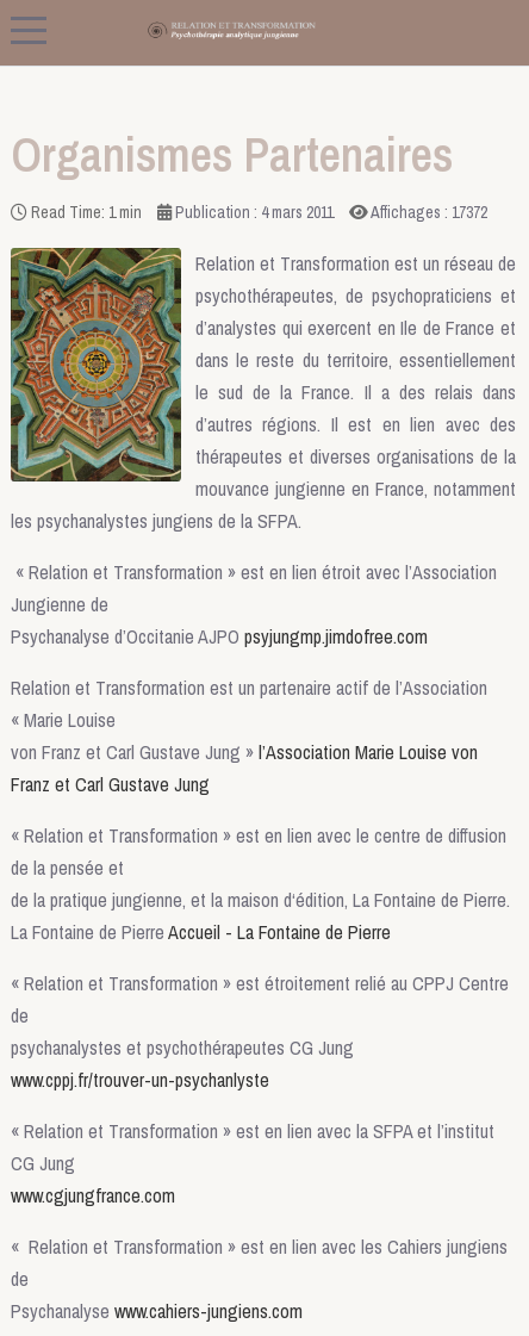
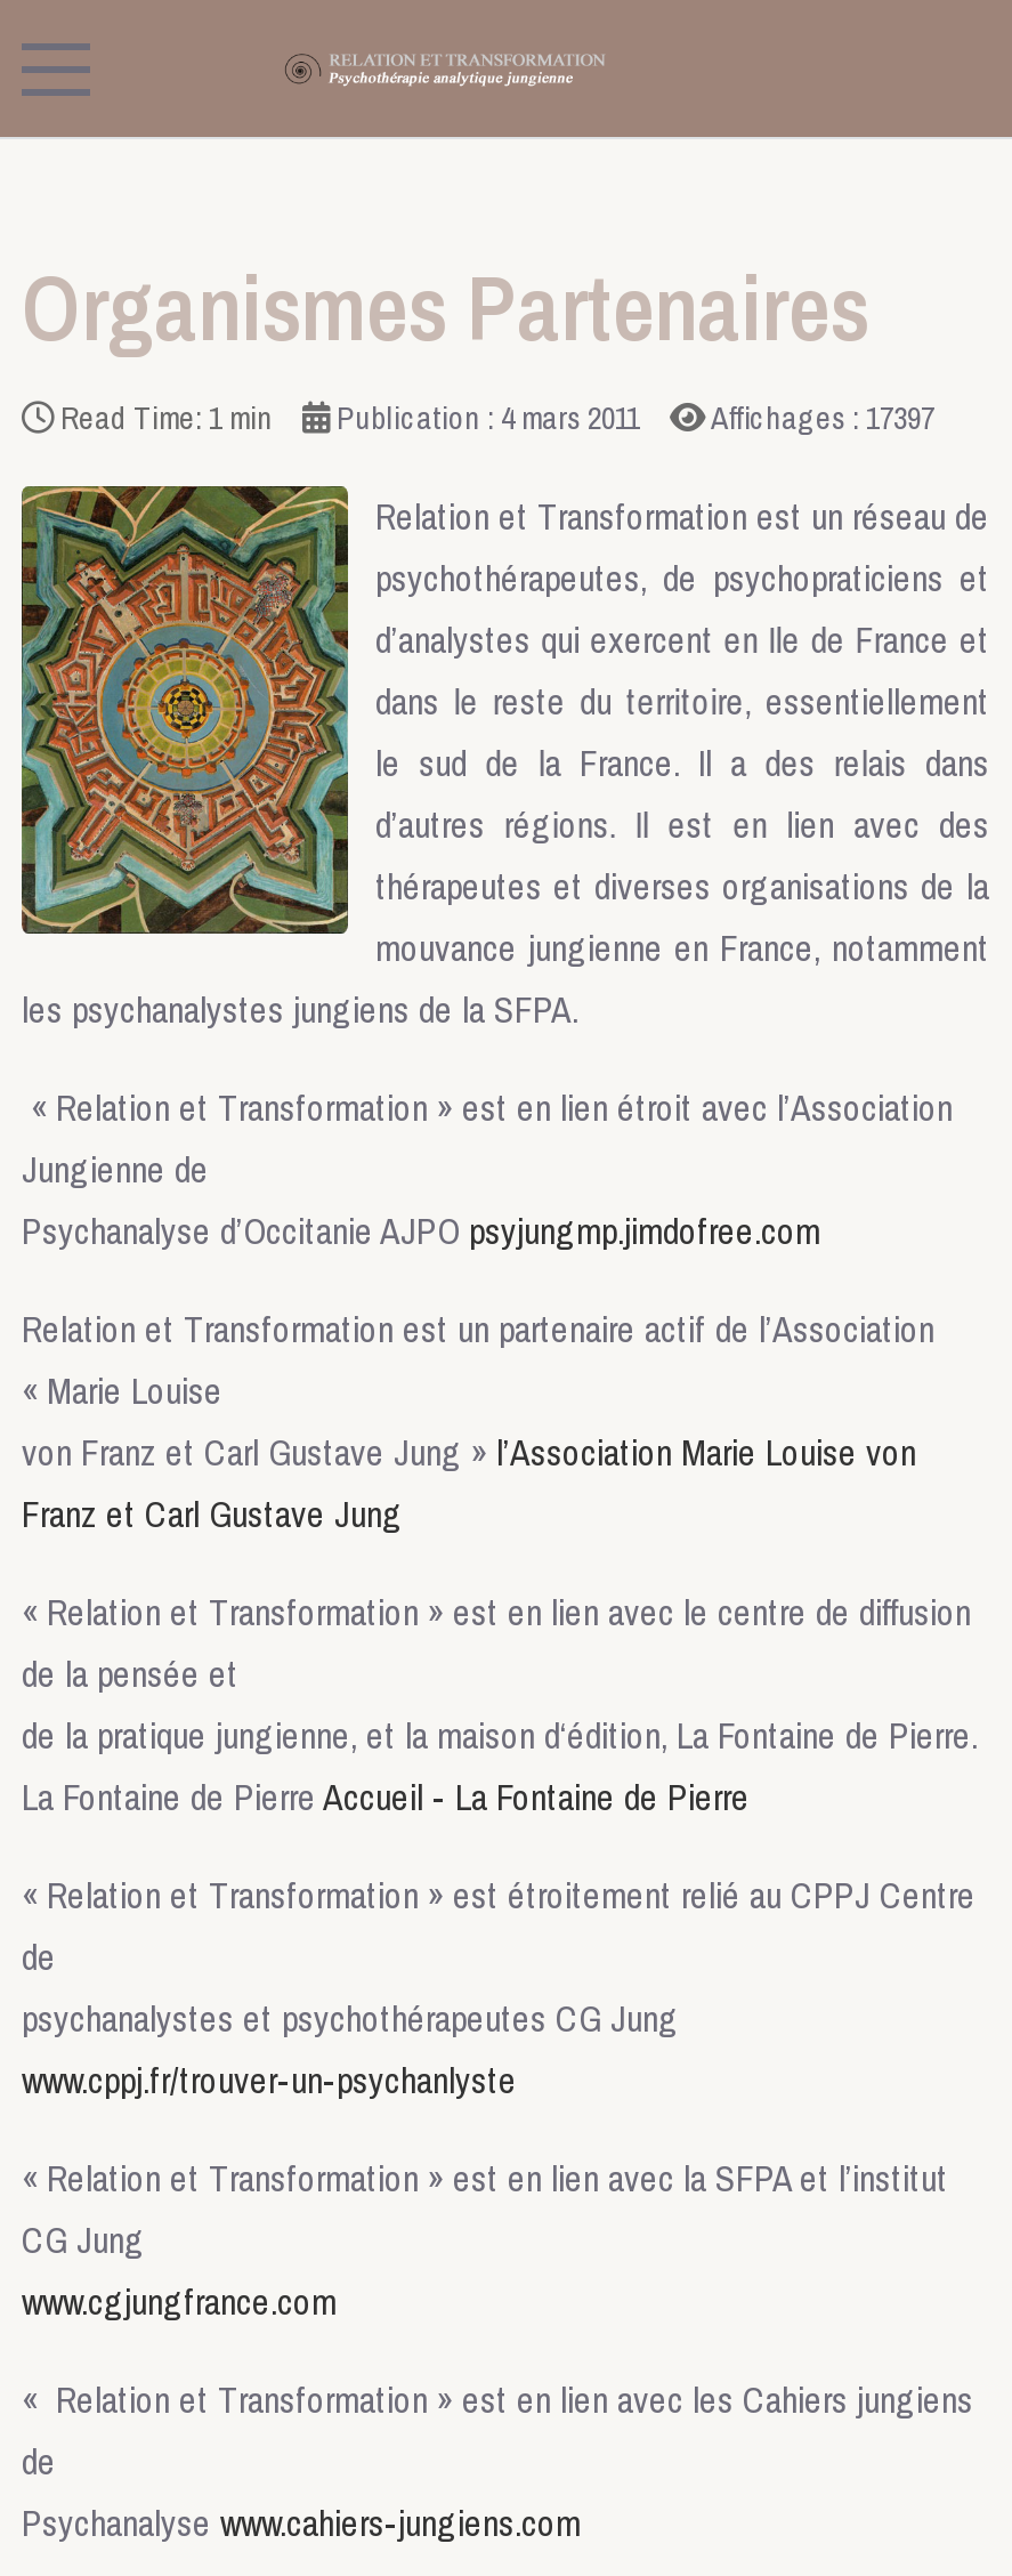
[31,202,487,223] Read Time: 1 min Publication : 4 mars 2011 Affichages : 17372 -> [60,398,934,439] Read Time: 1 min Publication : 4 mars 2011 Affichages : 17397

